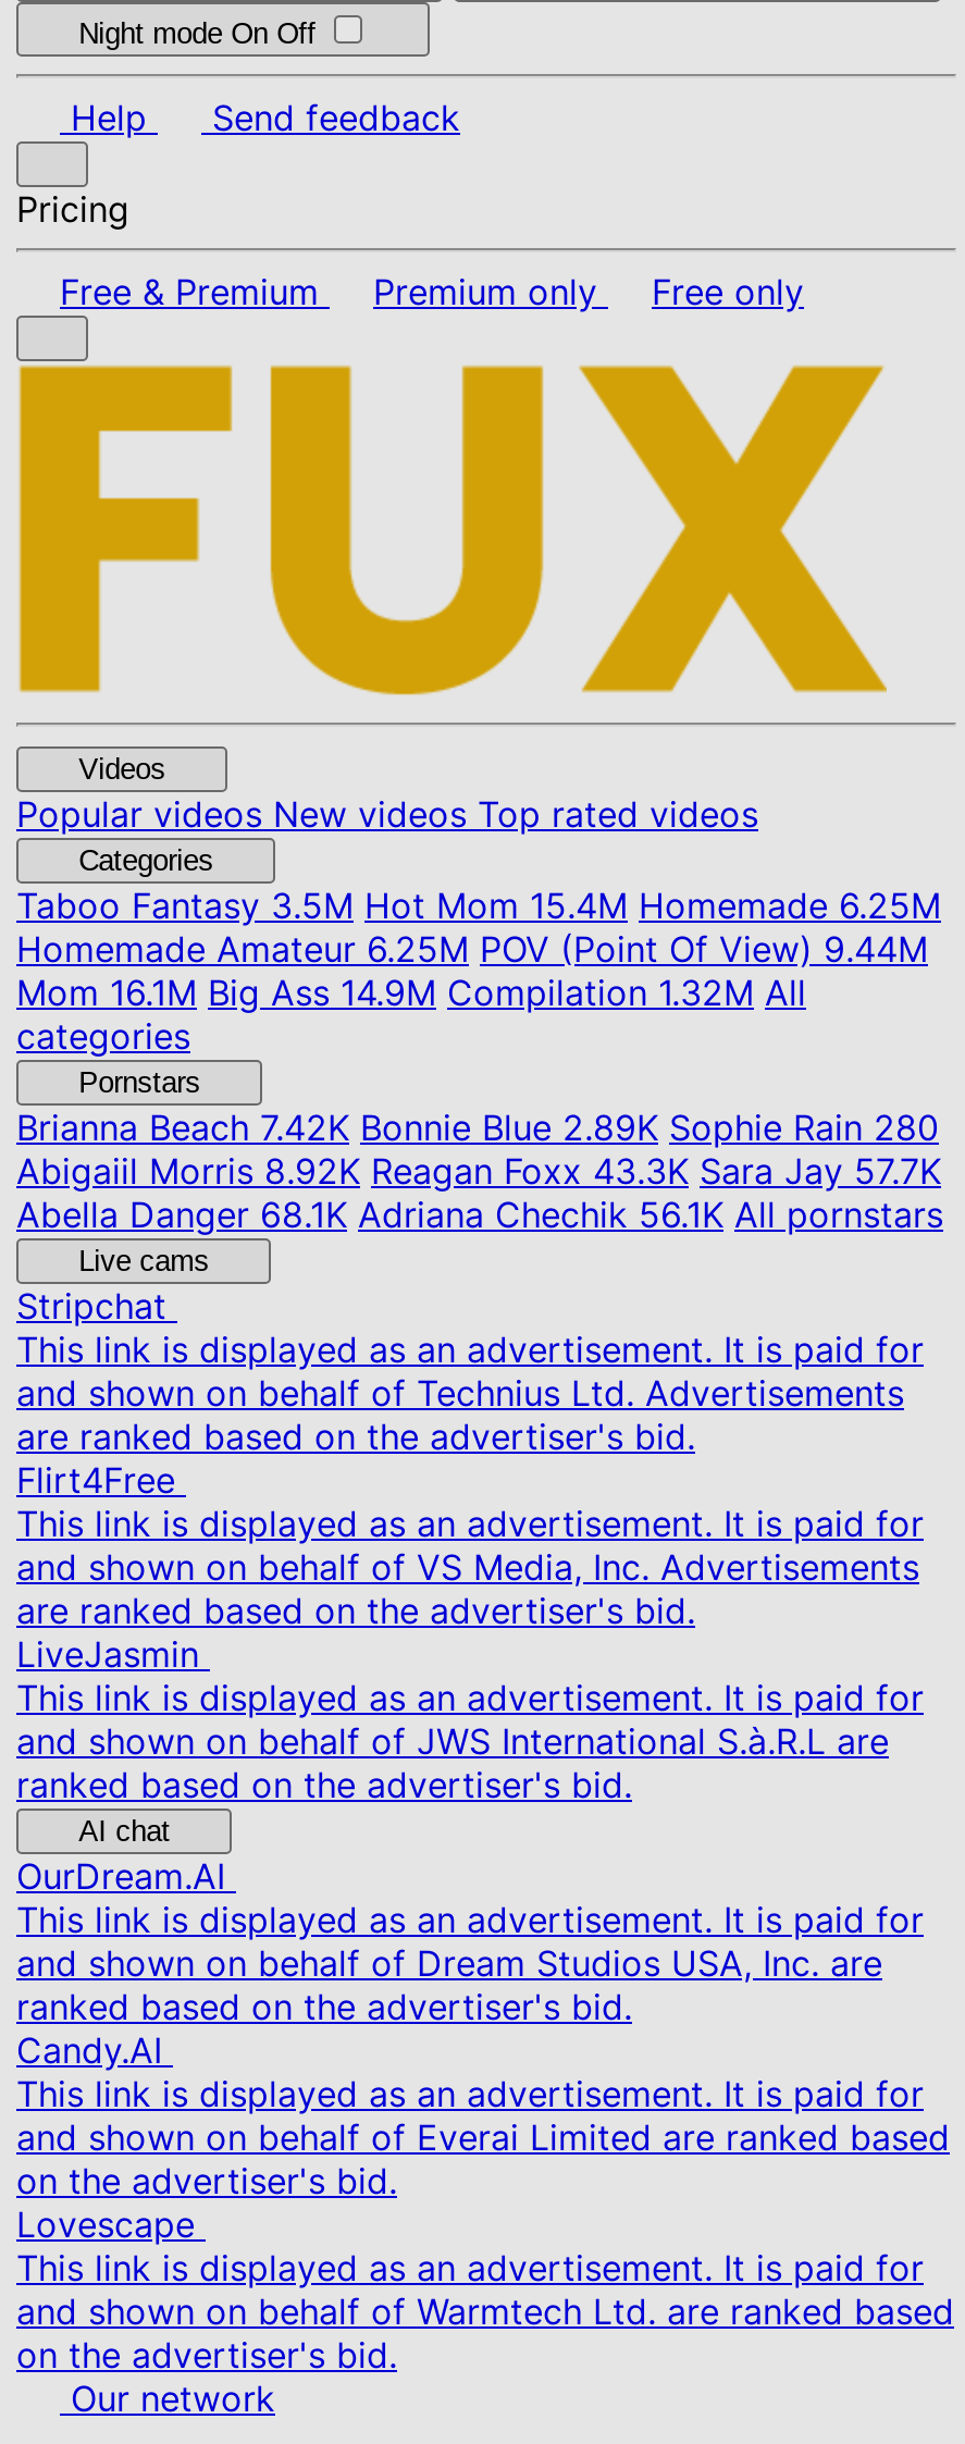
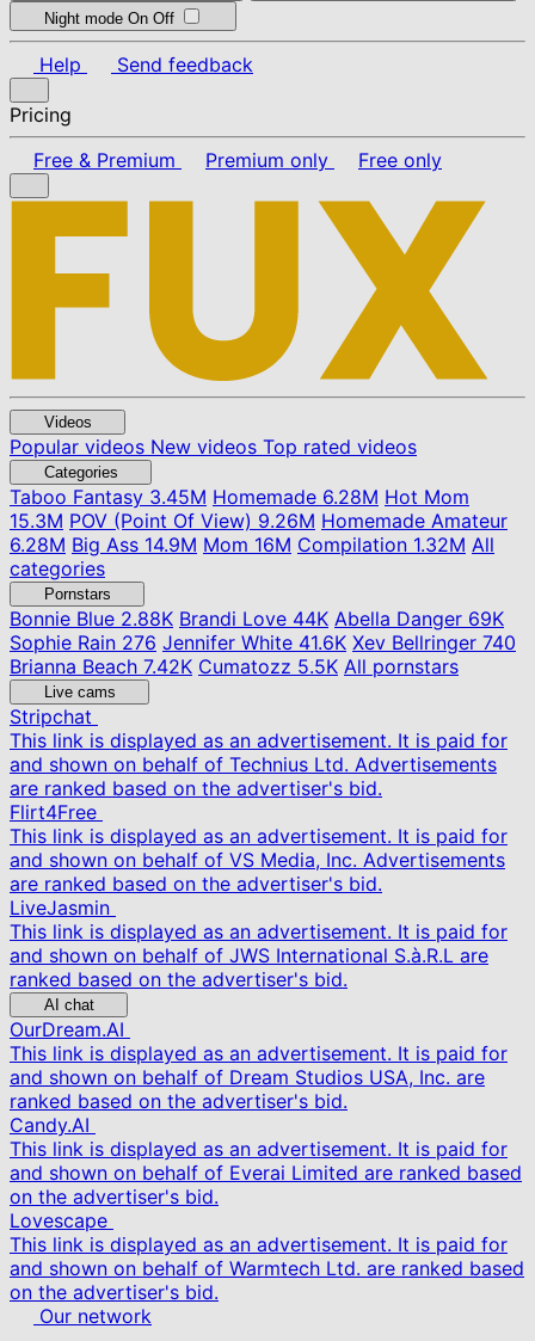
[16,884,941,1014] Taboo Fantasy3.5M Hot Mom 15.4M Homemade 6.25M | Homemade Amateur 6.25M POV (Point Of View) 9.44M | Mom 16.1M Big Ass 14.9M Compilation 1.32M All -> [10,485,508,556] Taboo Fantasy3.45M Homemade 6.28M Hot Mom | 15.3M POV (Point Of View) 9.26M Homemade Amateur | 6.28M Big Ass 14.9M Mom 16M Compilation 1.32M All
[16,1106,943,1236] Brianna Beach7.42K Bonnie Blue 2.89K Sophie Rain 280 | Abigaiil Morris 8.92K Reagan Foxx 43.3K Sara Jay 57.7K | Abella Danger 68.1K Adriana Chechik 56.1K All pornstars -> [10,607,516,678] Bonnie Blue2.88K Brandi Love 44K Abella Danger 69K | Sophie Rain 276 Jennifer White 41.6K Xev Bellringer 740 | Brianna Beach 7.42K Cumatozz 5.5K All pornstars

